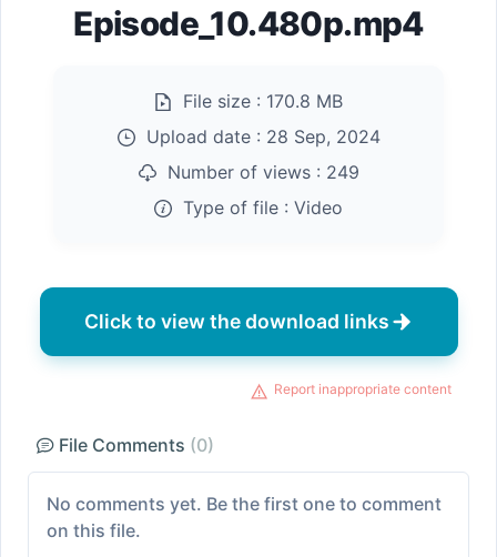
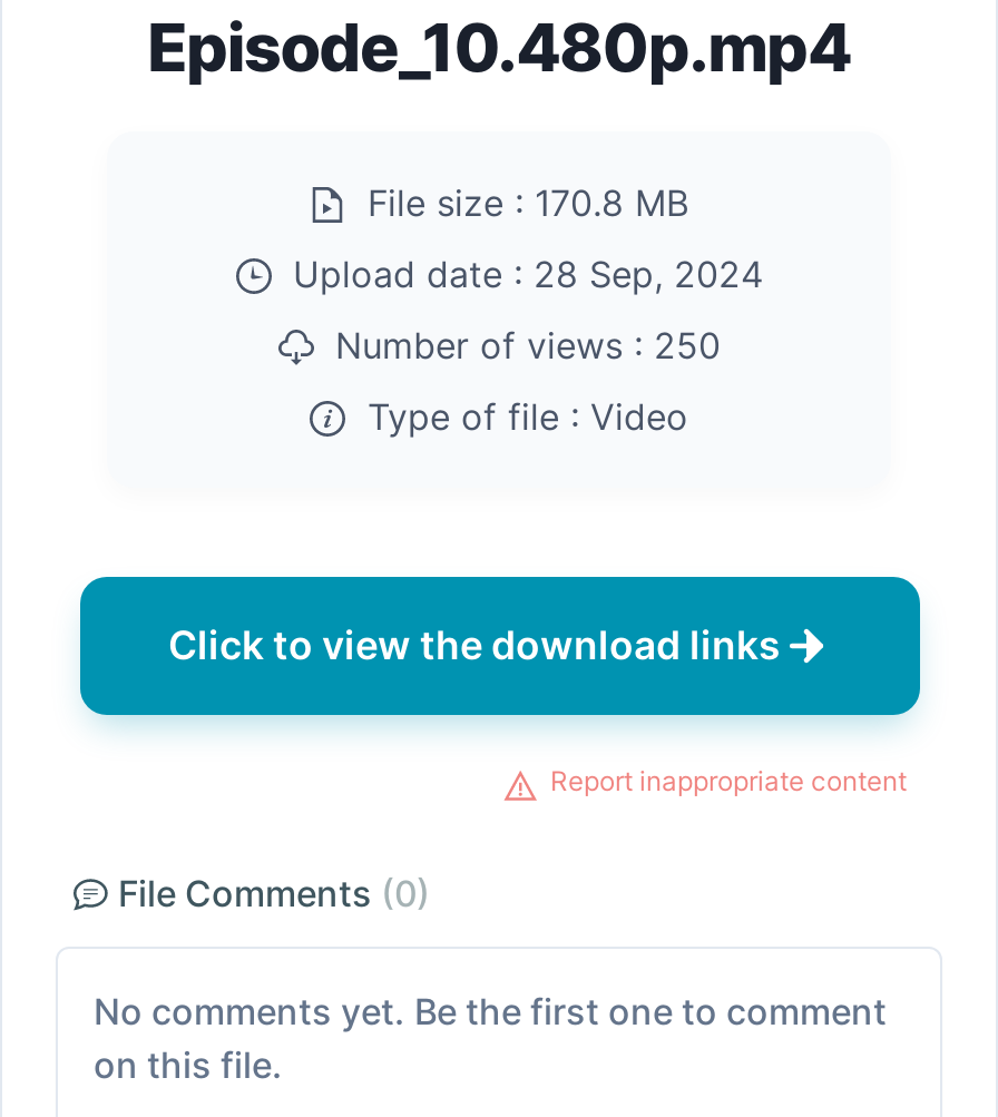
[156,161,359,183] Number of views : 249 -> [313,323,721,367] Number of views : 250

